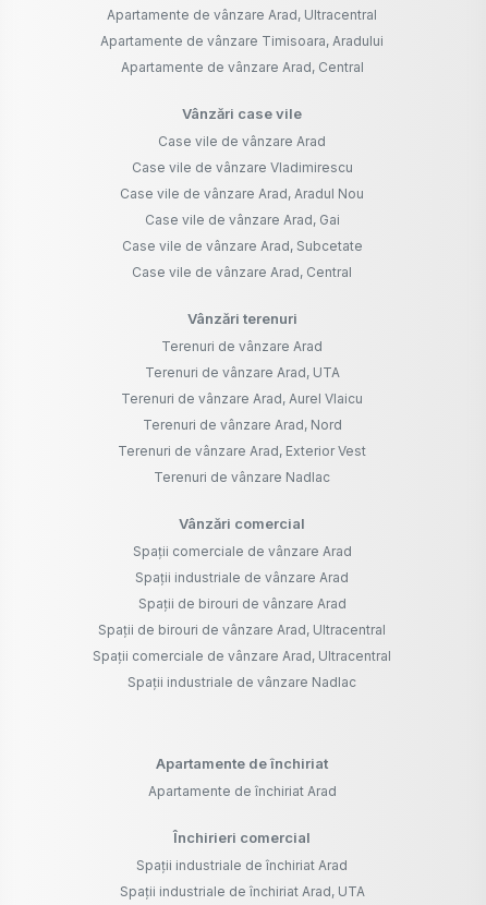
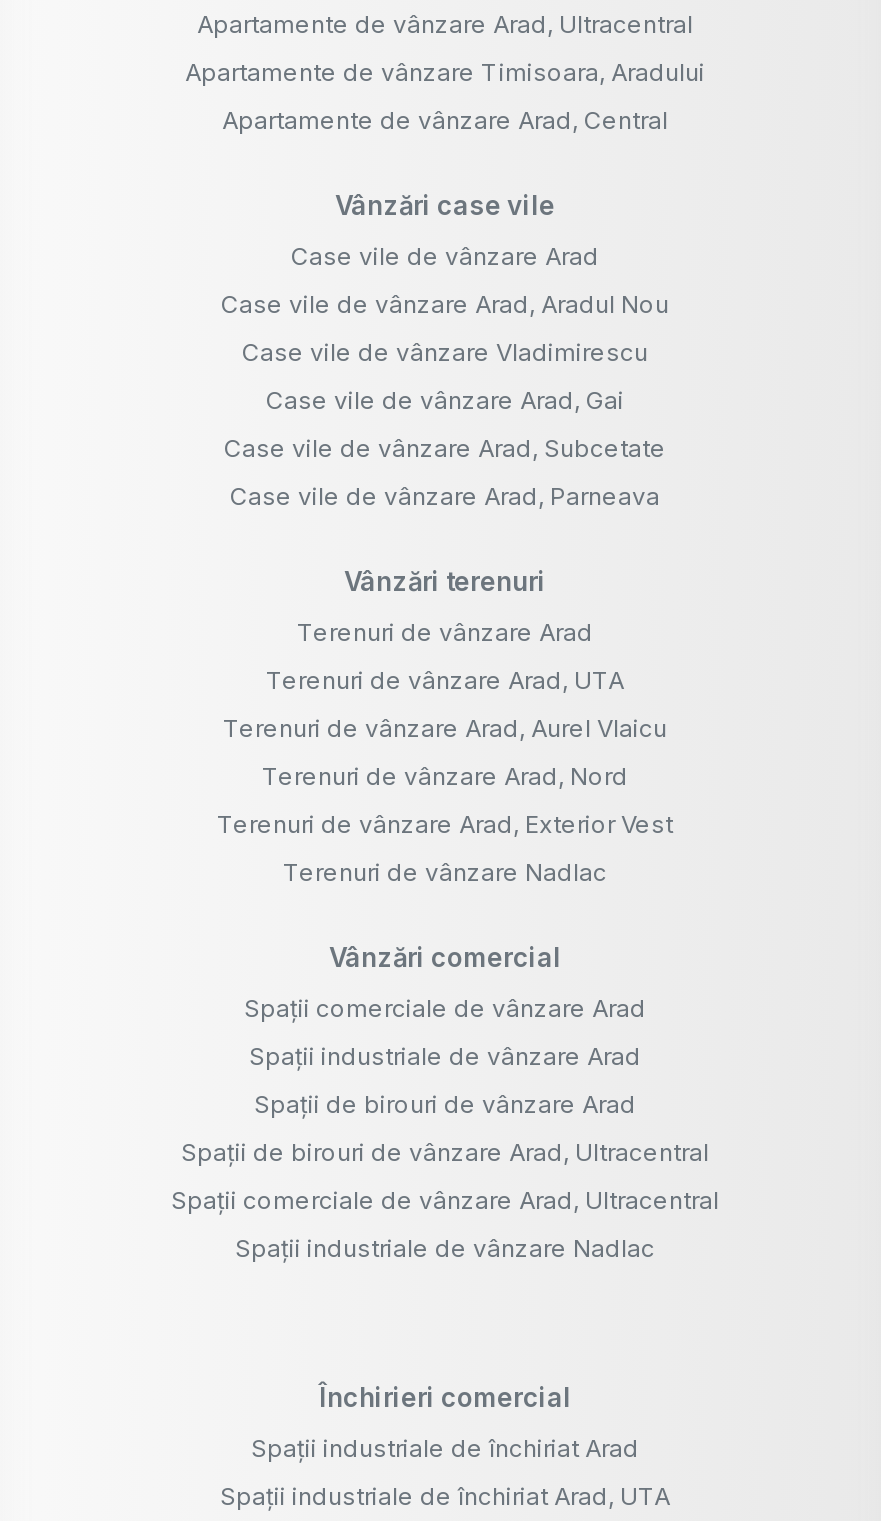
moved [131,160,353,176] -> [242,338,648,368]: Case vile de vânzare Vladimirescu
moved [120,186,364,202] -> [221,290,669,320]: Case vile de vânzare Arad, Aradul Nou
[132,264,352,281] Case vile de vânzare Arad, Central -> [230,482,660,512] Case vile de vânzare Arad, Parneava
[148,755,336,800] Apartamente de închiriat | Apartamente de închiriat Arad -> none

